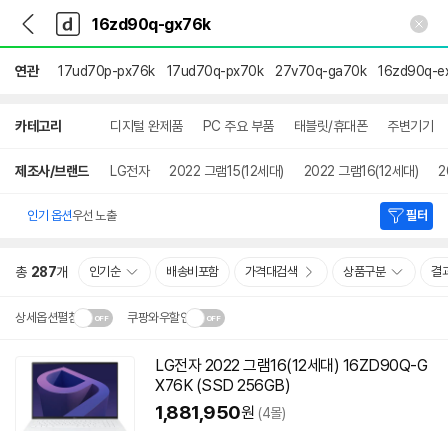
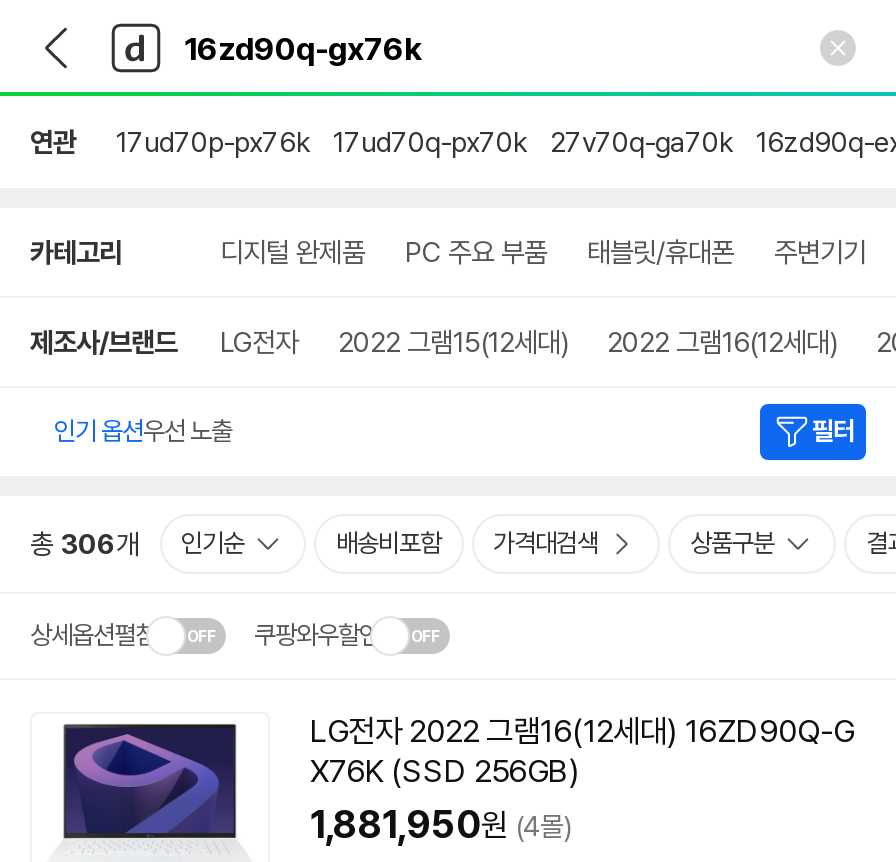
[15,264,120,280] 총 287개 인기순 -> [30,528,244,560] 총 306개 인기순

